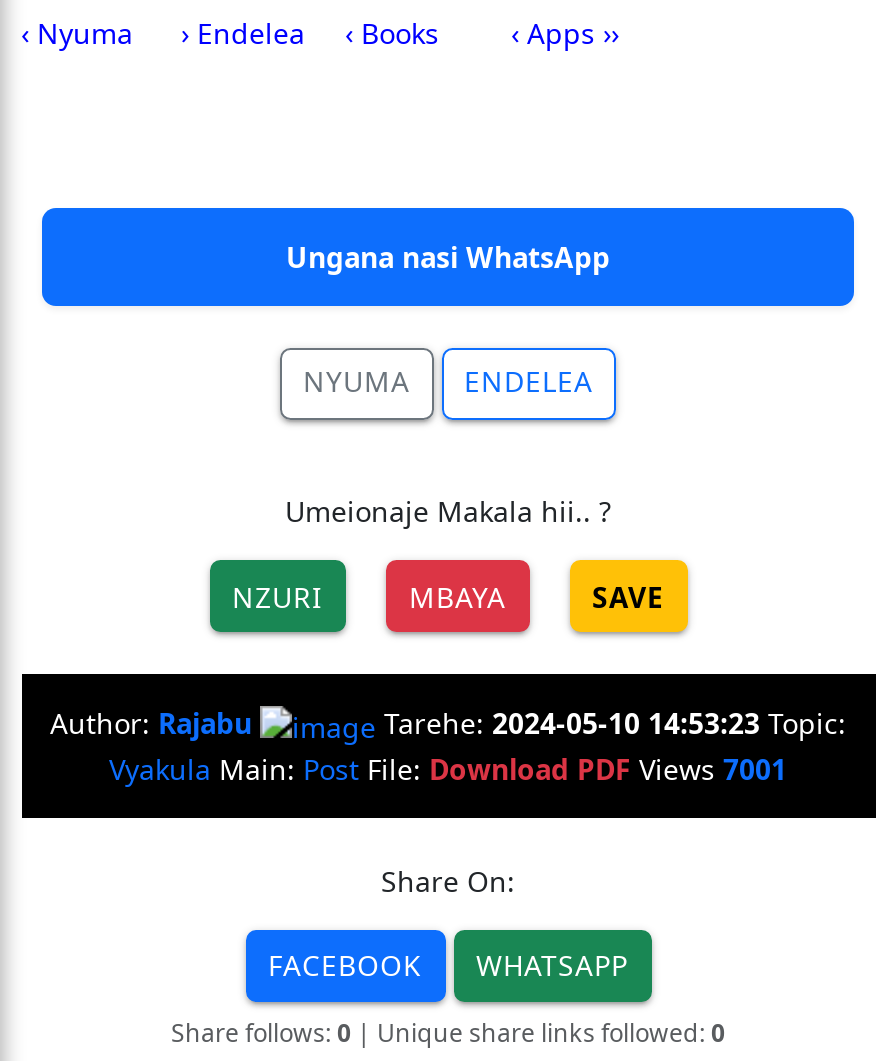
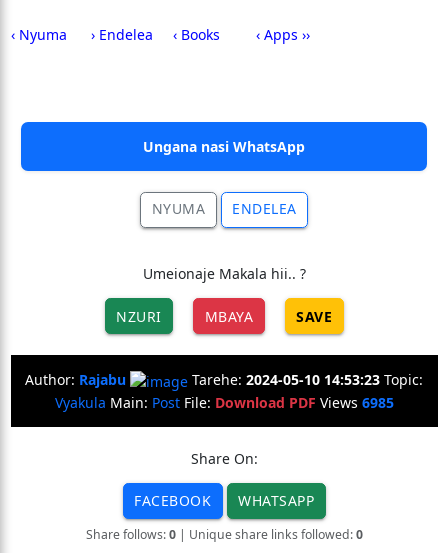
[109,750,787,788] Vyakula Main: Post File: Download PDF Views 7001 -> [54,393,393,412] Vyakula Main: Post File: Download PDF Views 6985

